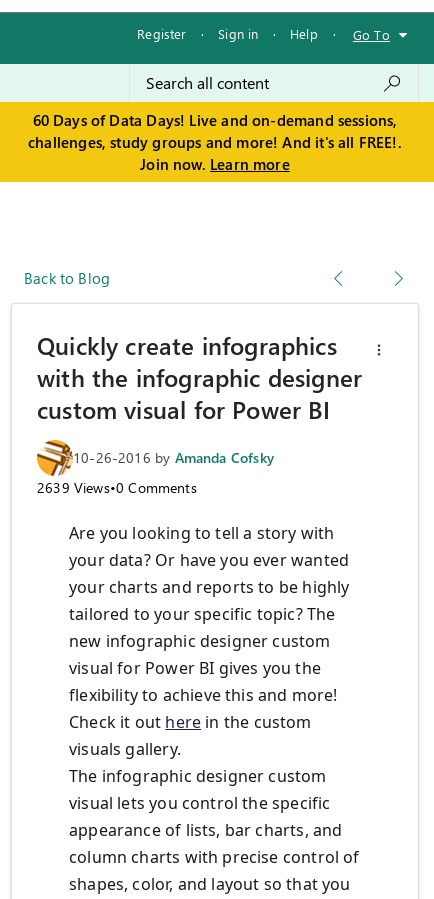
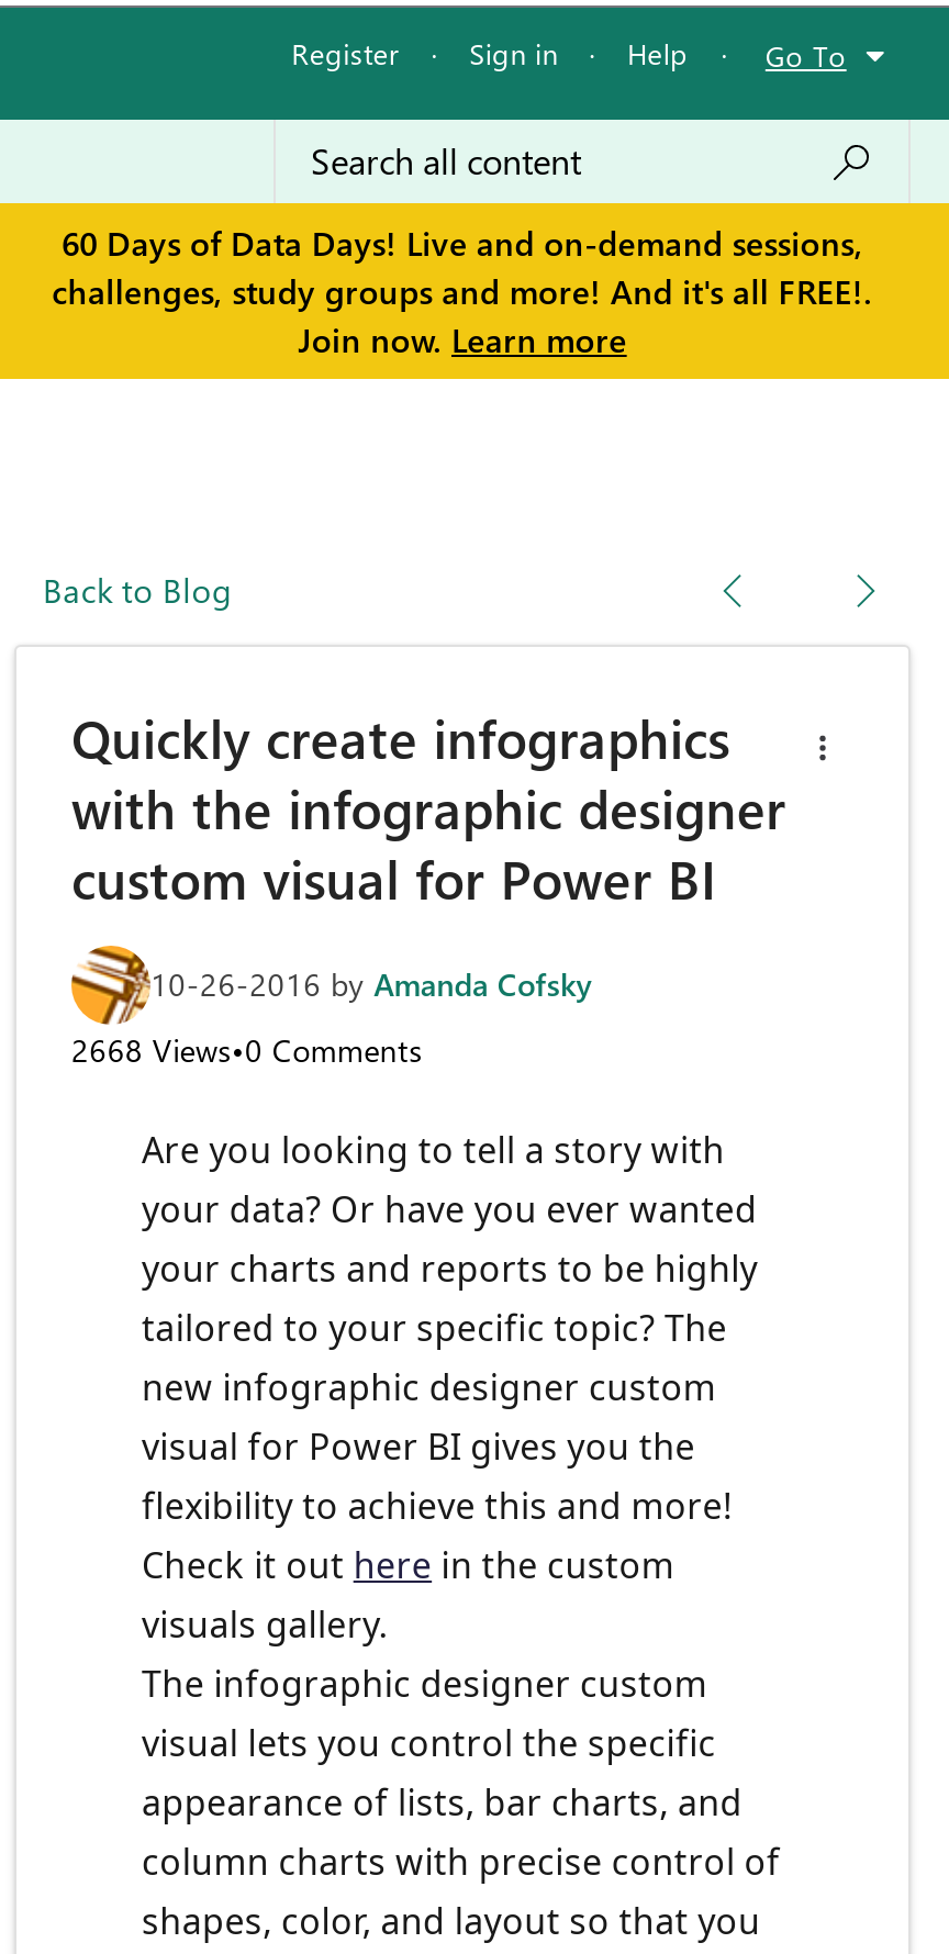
[37,478,197,497] 2639 Views•0 Comments -> [71,1030,422,1072] 2668 Views•0 Comments

